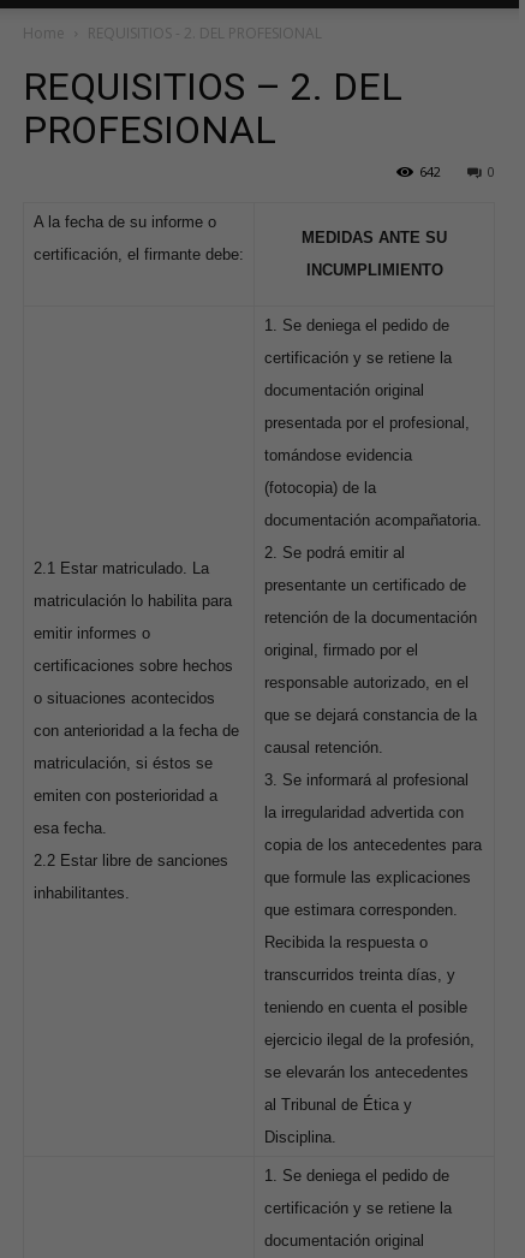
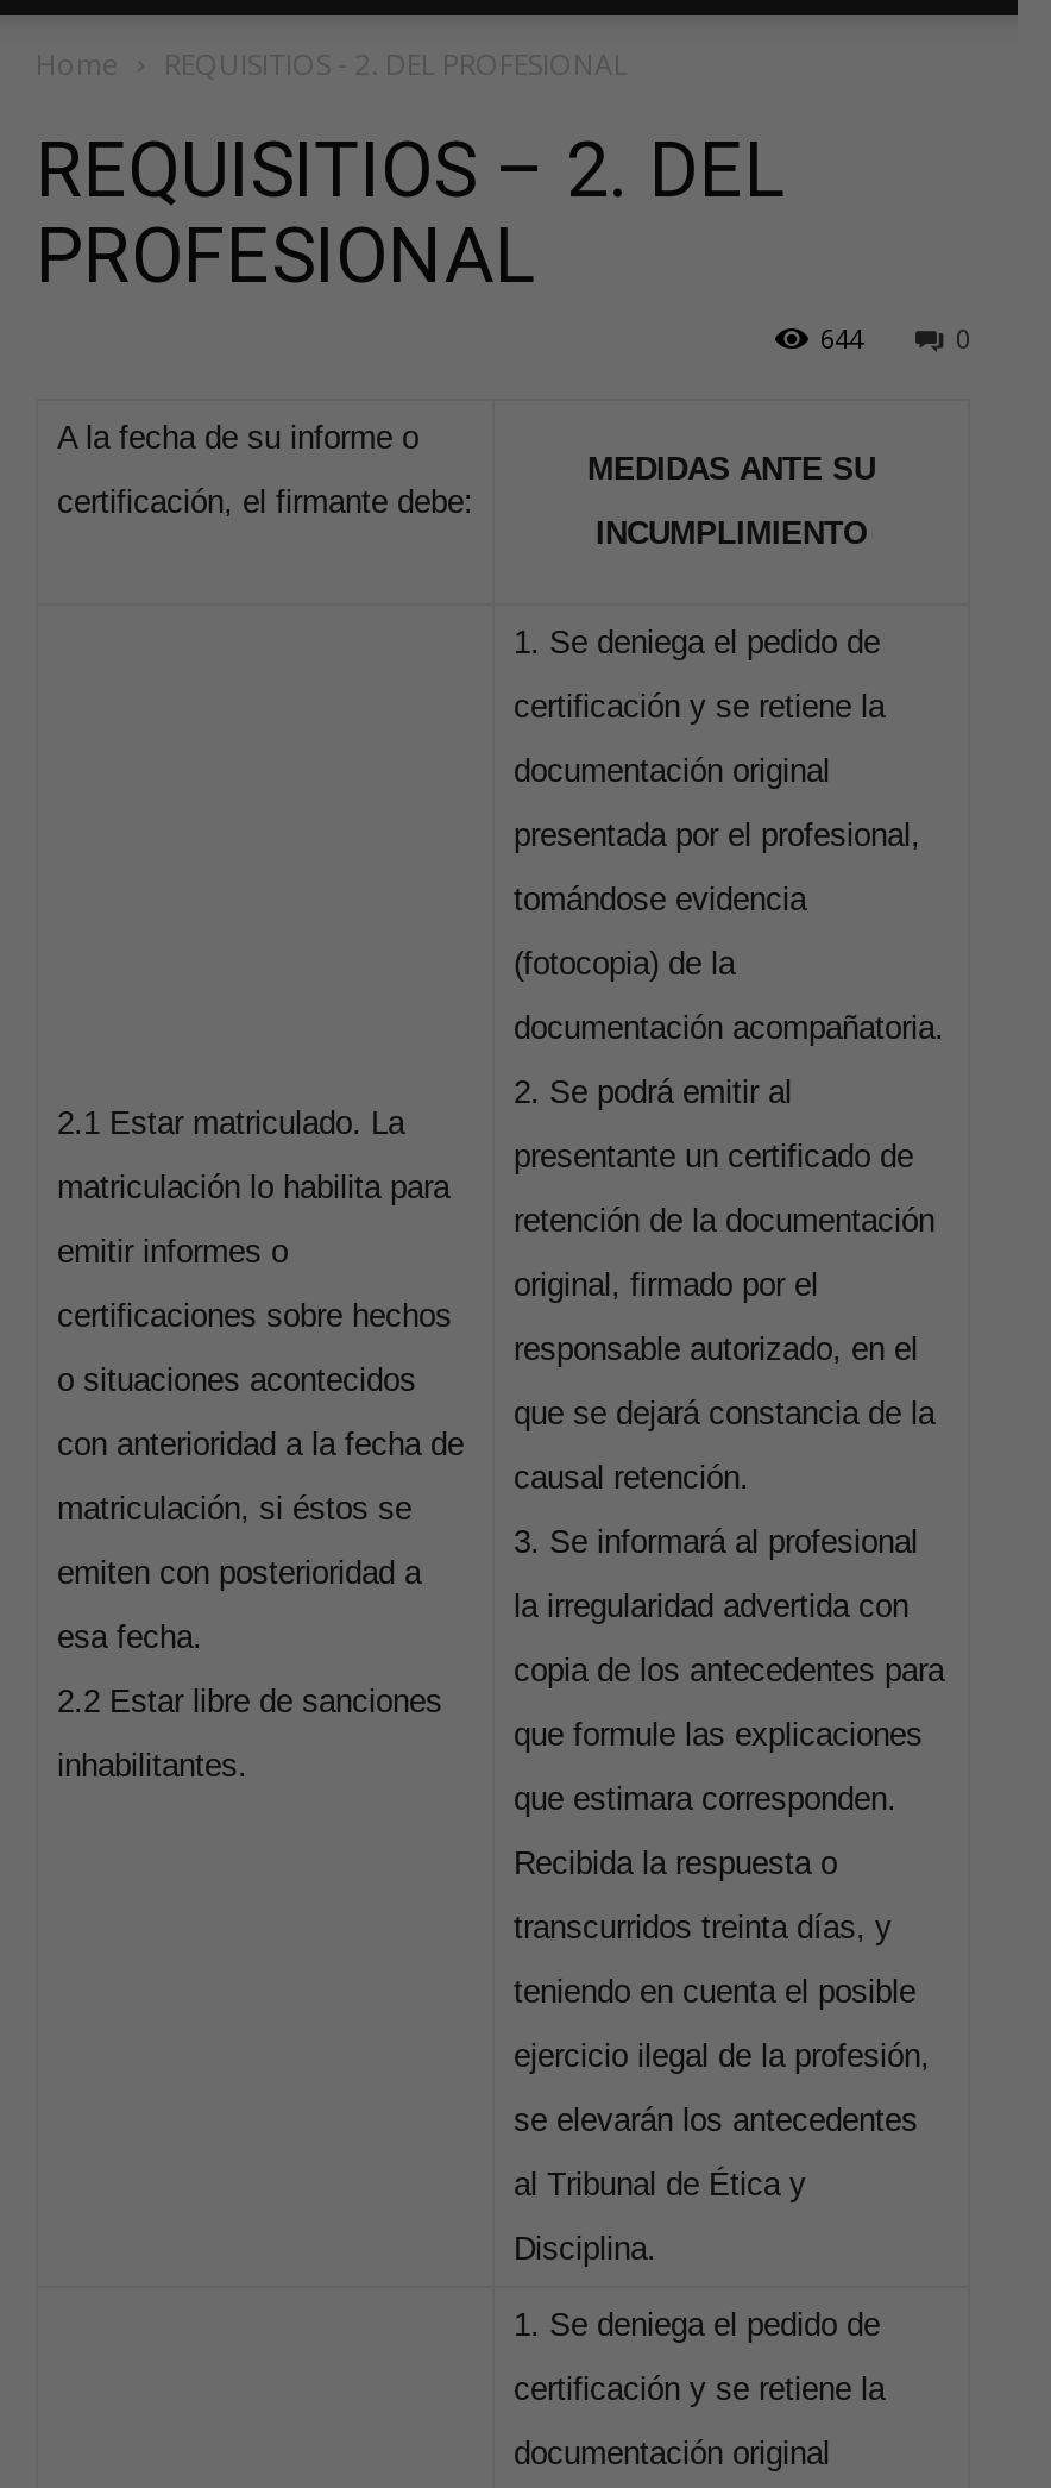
[419,162,441,180] 642 -> [820,320,863,356] 644

